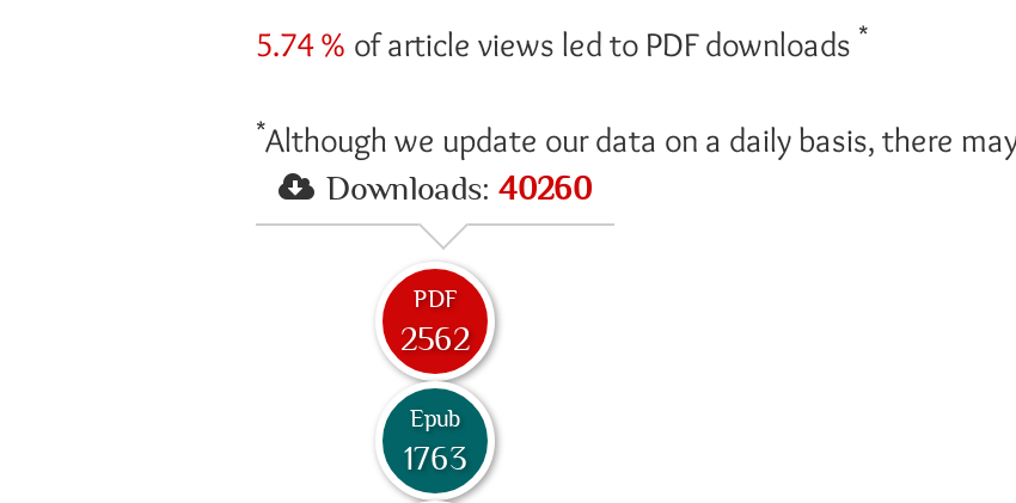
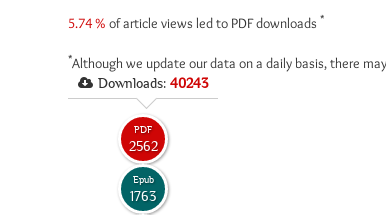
[326,168,592,207] Downloads: 40260 -> [98,75,208,91] Downloads: 40243

